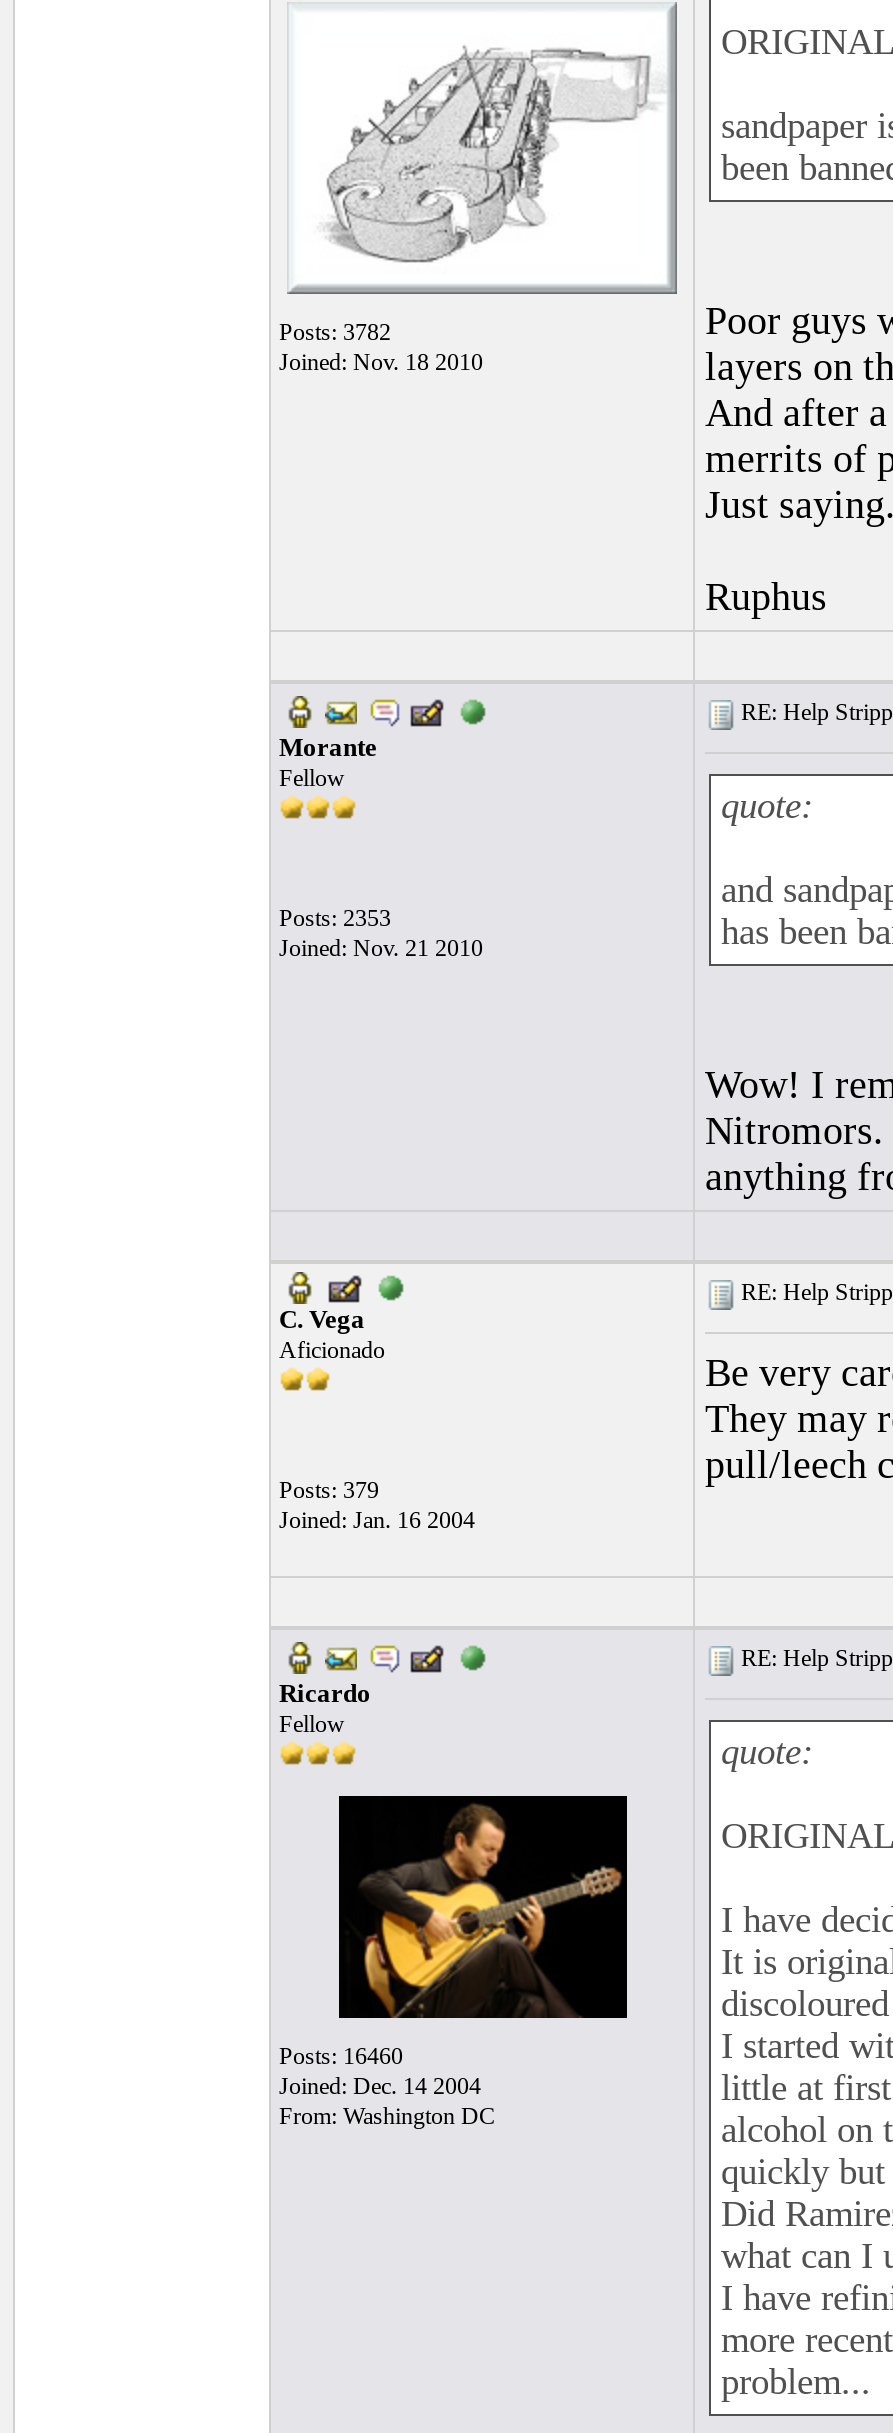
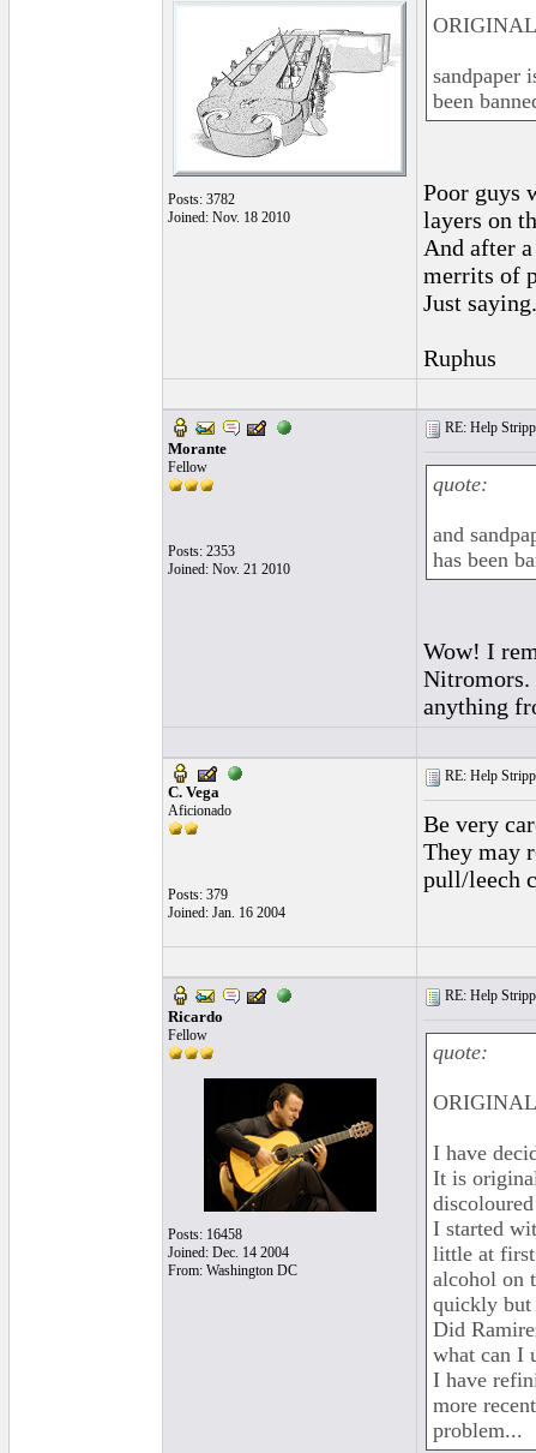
[279,2042,403,2070] Posts: 16460 -> [168,1226,242,1243] Posts: 16458

